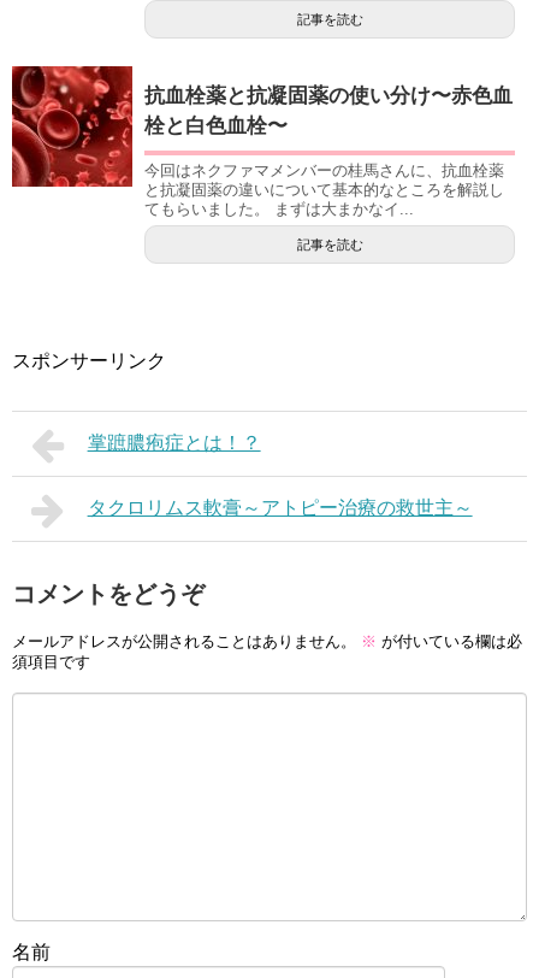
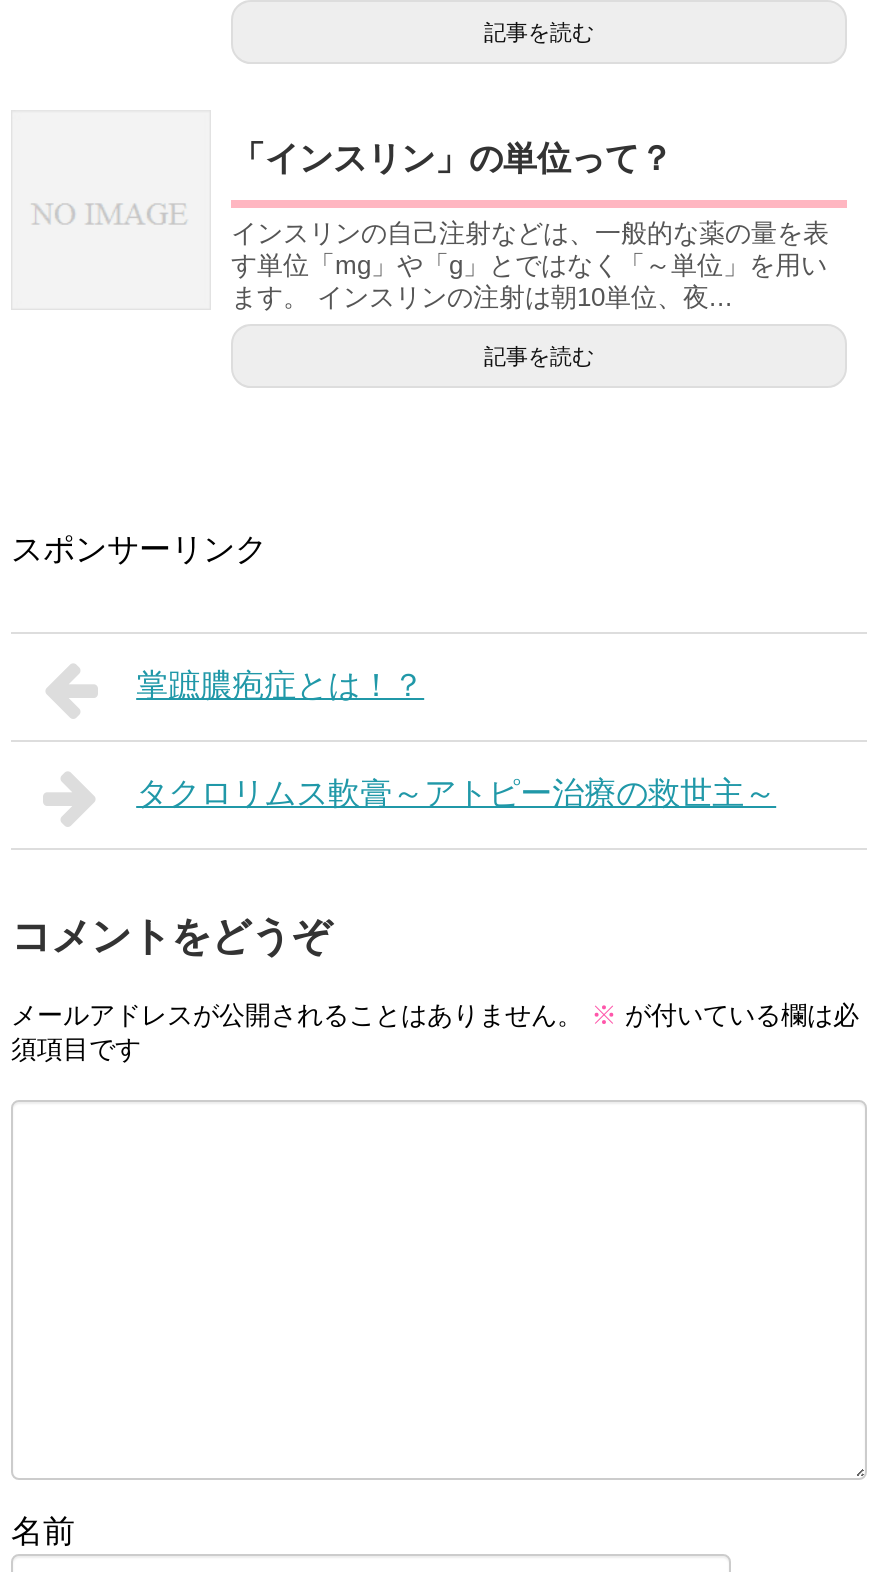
[11,65,134,188] [image] -> none
[144,84,513,137] 抗血栓薬と抗凝固薬の使い分け〜赤色血 | 栓と白色血栓〜 -> [231,140,673,178] 「インスリン」の単位って？
[144,161,504,218] 今回はネクファマメンバーの桂馬さんに、抗血栓薬 | と抗凝固薬の違いについて基本的なところを解説し | てもらいました。 まずは大まかなイ... -> [231,218,829,312] インスリンの自己注射などは、一般的な薬の量を表 | す単位「mg」や「g」とではなく「～単位」を用い | ます。 インスリンの注射は朝10単位、夜...

